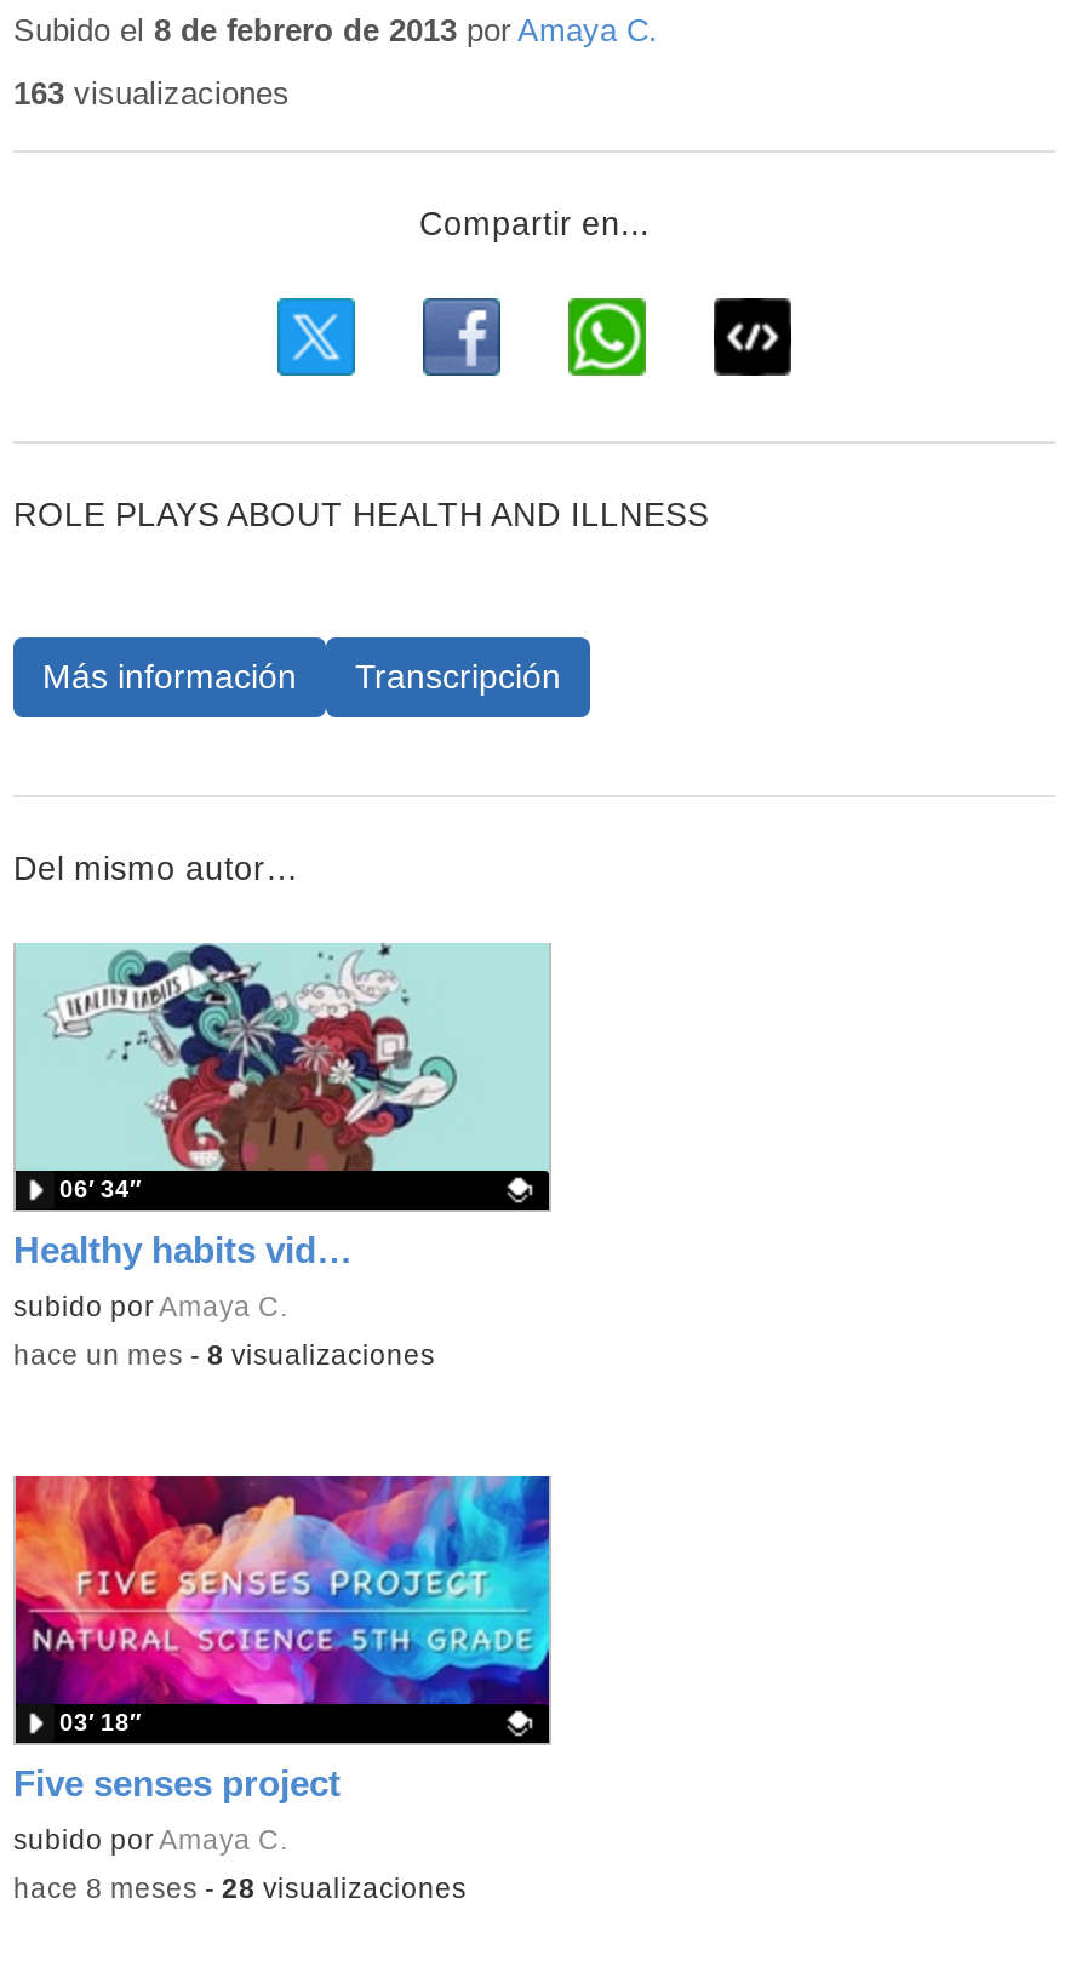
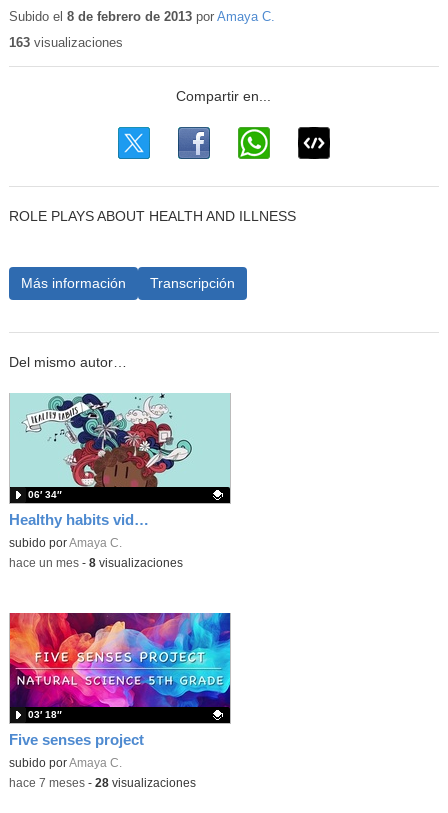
[13,1874,467,1903] hace 8 meses - 28 visualizaciones -> [9,777,196,789] hace 7 meses - 28 visualizaciones

